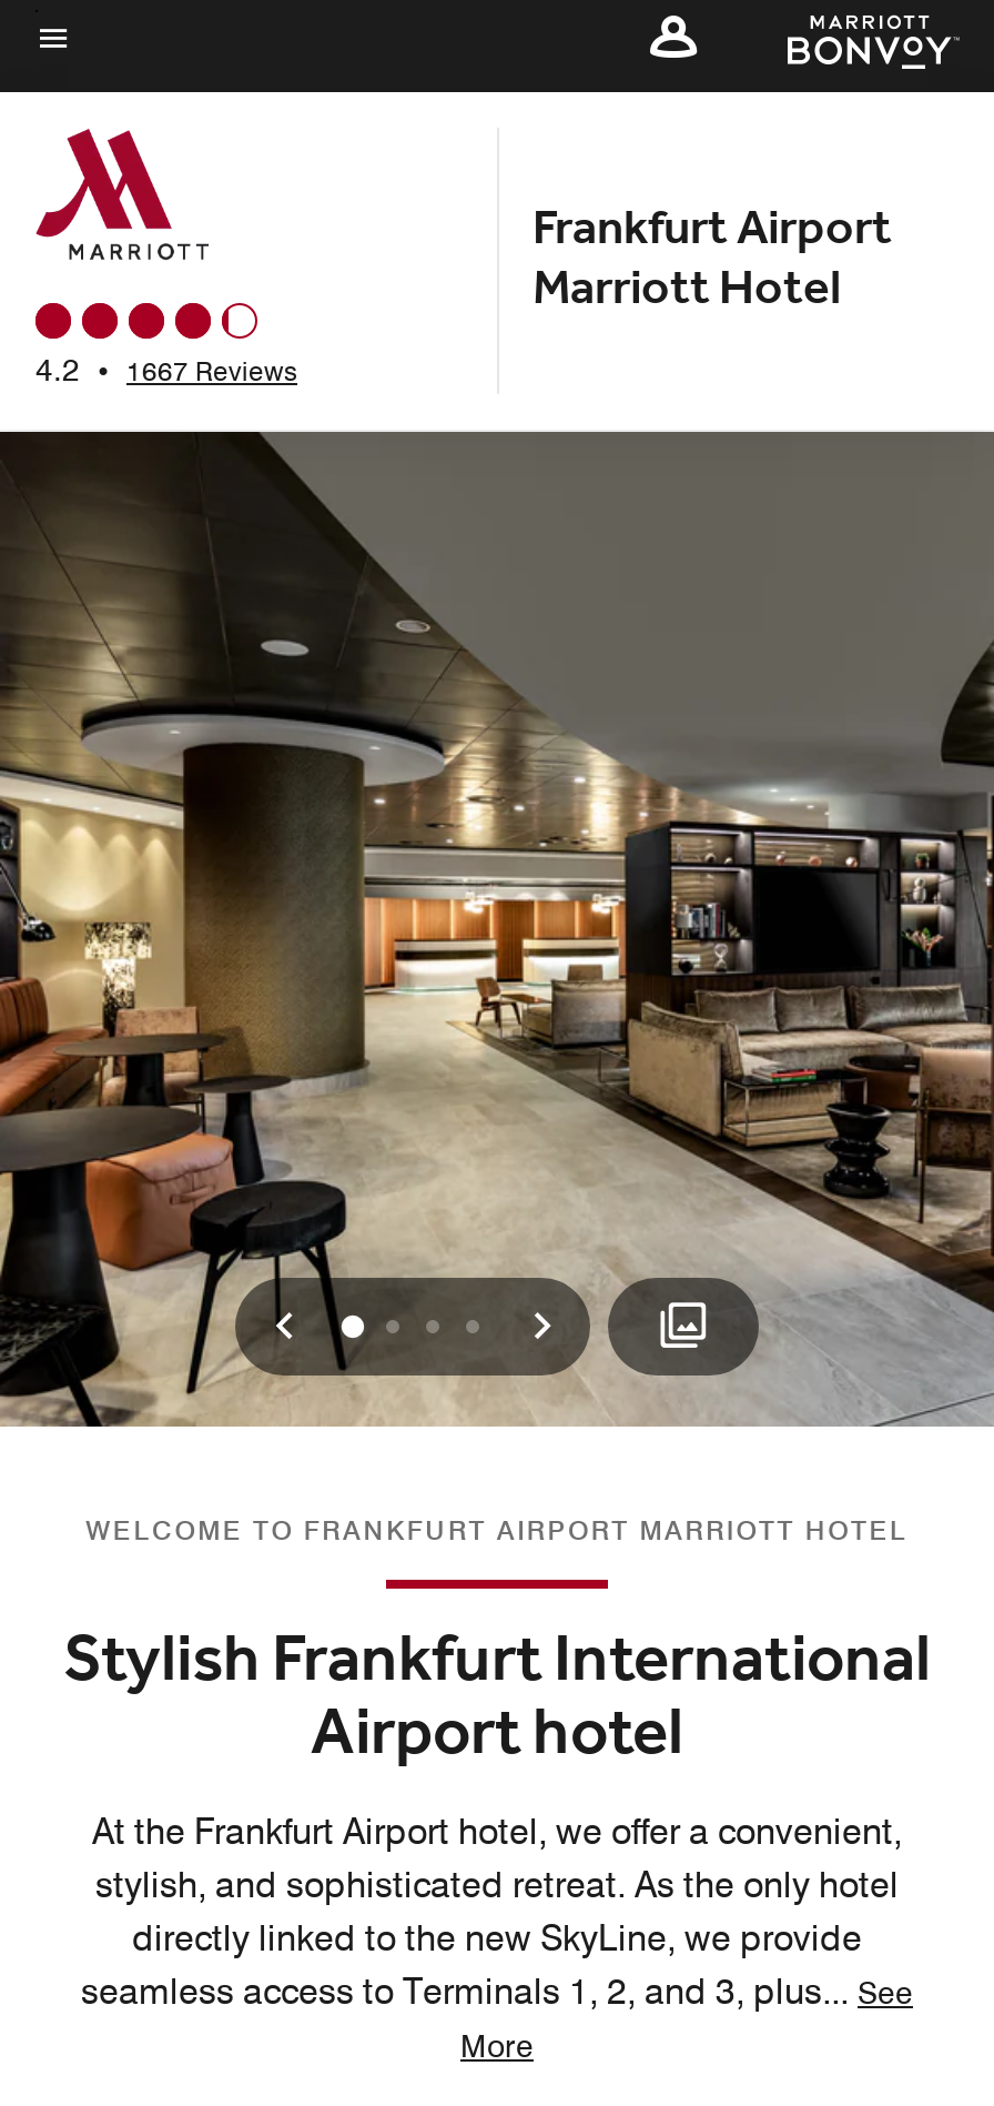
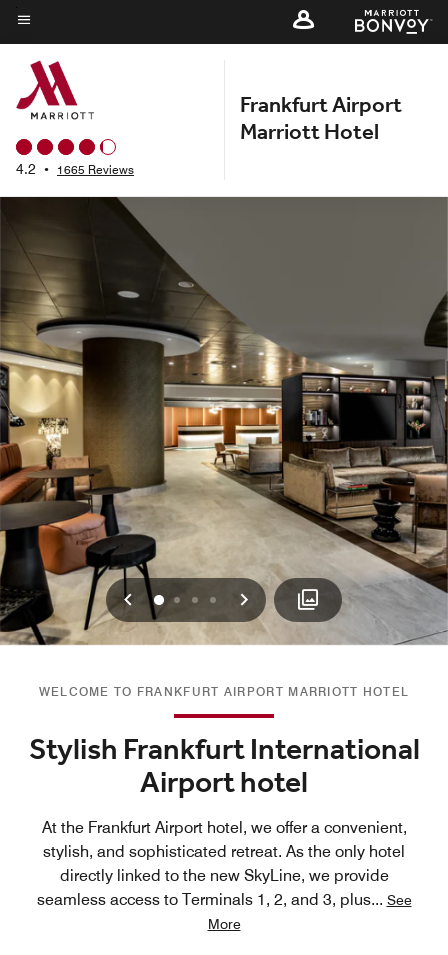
[35,352,297,387] 4.2 • 1667 Reviews -> [16,161,134,177] 4.2 • 1665 Reviews

